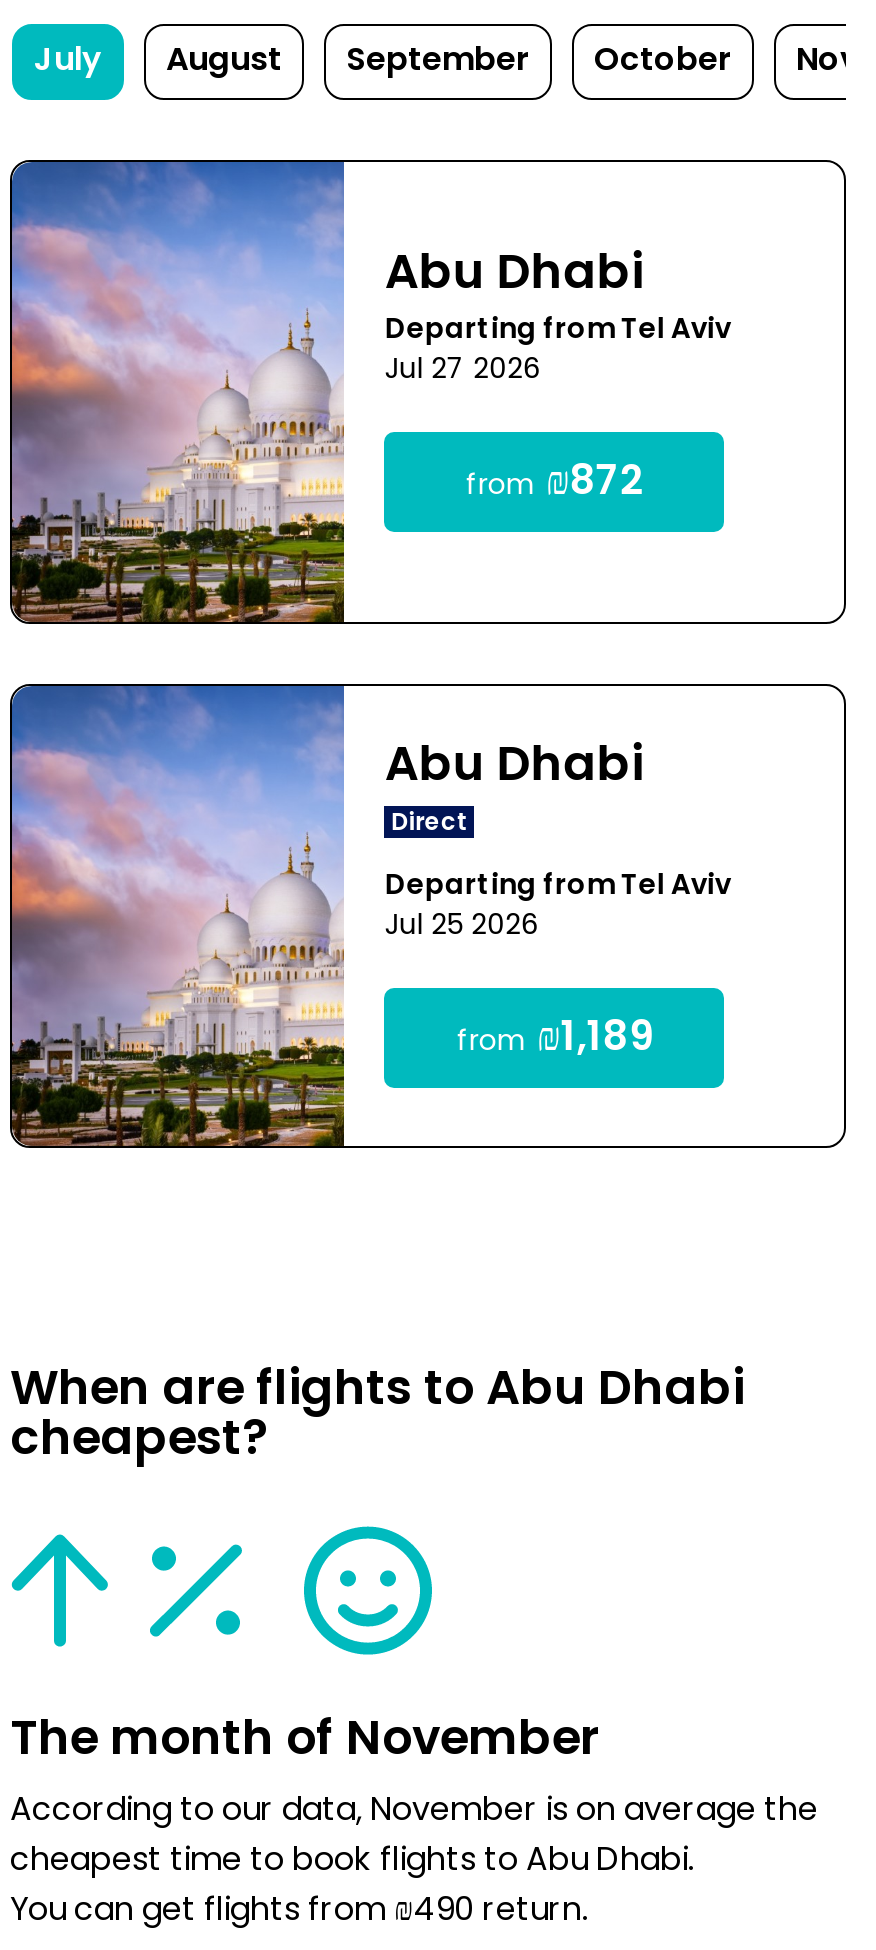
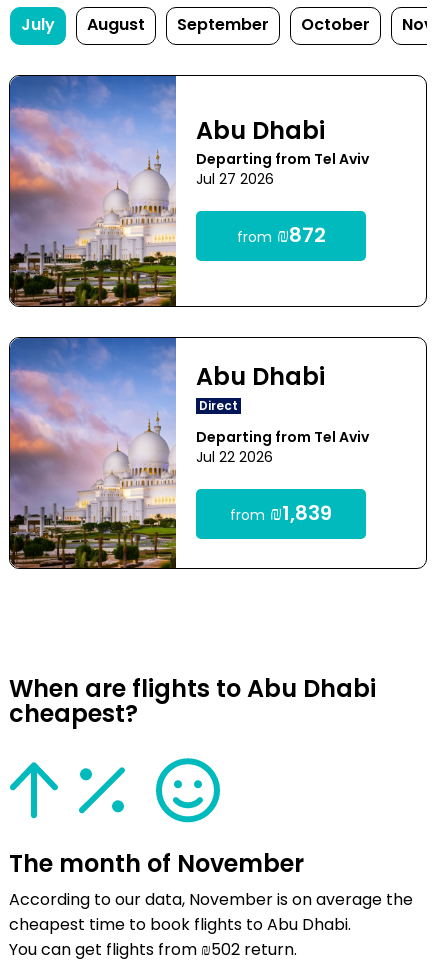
[385,905,539,951] Jul 25 2026 -> [196,447,273,470] Jul 22 2026
[457,1007,653,1075] from ₪1,189 -> [230,498,332,532] from ₪1,839
[10,1887,588,1939] You can get flights from ₪490 return. -> [9,938,297,964] You can get flights from ₪502 return.

